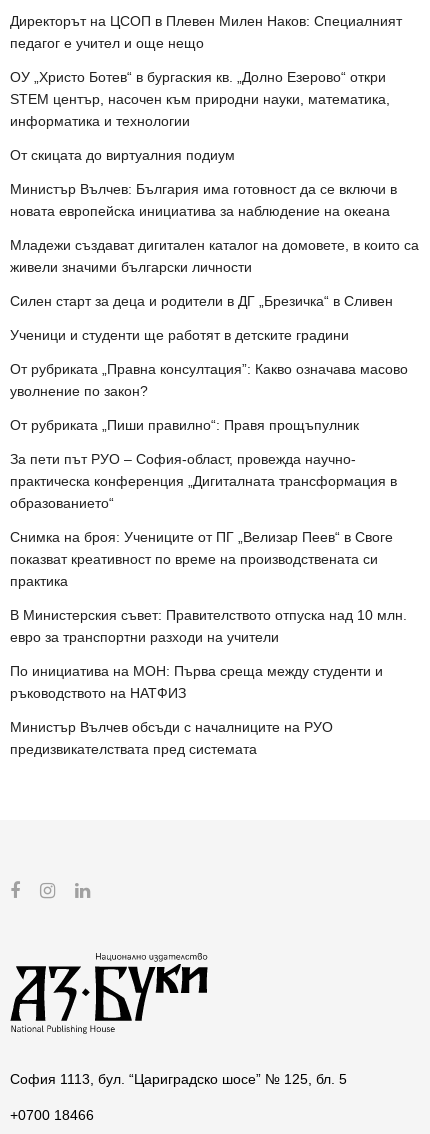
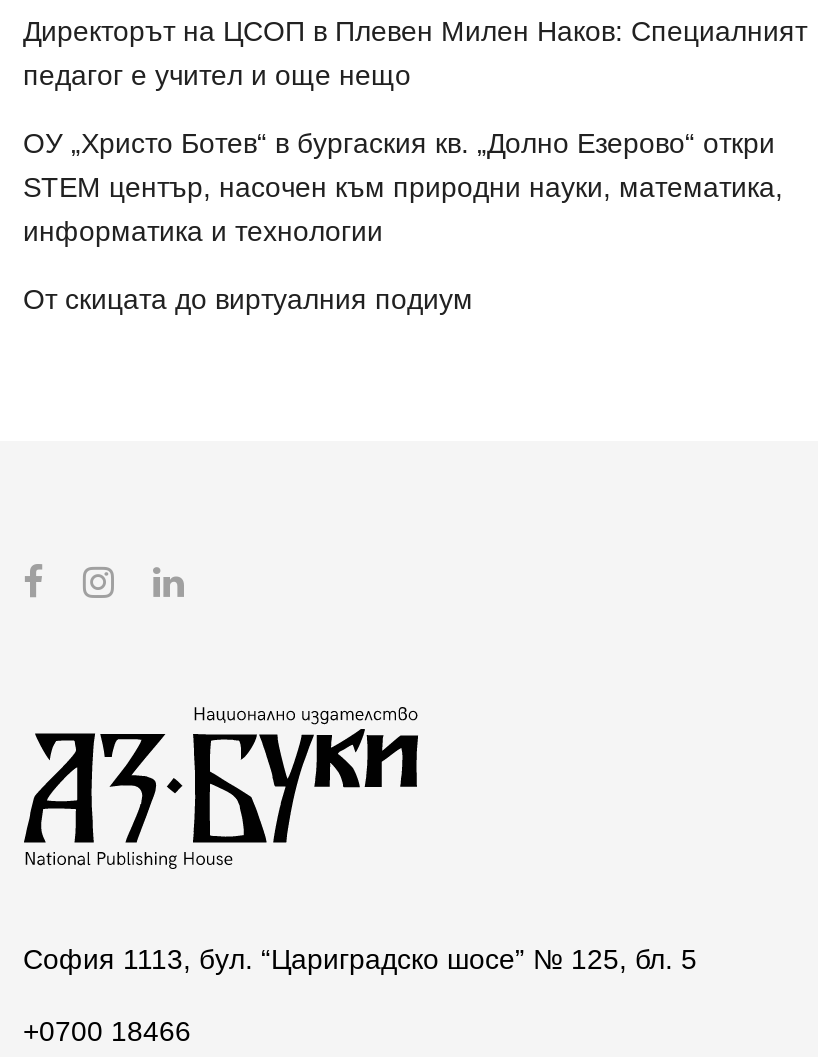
[10,180,419,756] Министър Вълчев: България има готовност да се включи в | новата европейска инициатива за наблюдение на океана | Младежи създават дигитален каталог на домовете, в които са | живели значими български личности | Силен старт за деца и родители в ДГ „Брезичка“ в Сливен | Ученици и студенти ще работят в детските градини | От рубриката „Правна консултация”: Какво означава масово | уволнение по закон? | От рубриката „Пиши правилно“: Правя прощъпулник | За пети път РУО – София-област, провежда научно- | практическа конференция „Дигиталната трансформация в | образованието“ | Снимка на броя: Учениците от ПГ „Велизар Пеев“ в Своге | показват креативност по време на производствената си | практика | В Министерския съвет: Правителството отпуска над 10 млн. | евро за транспортни разходи на учители | По инициатива на МОН: Първа среща между студенти и | ръководството на НАТФИЗ | Министър Вълчев обсъди с началниците на РУО | предизвикателствата пред системата -> none

